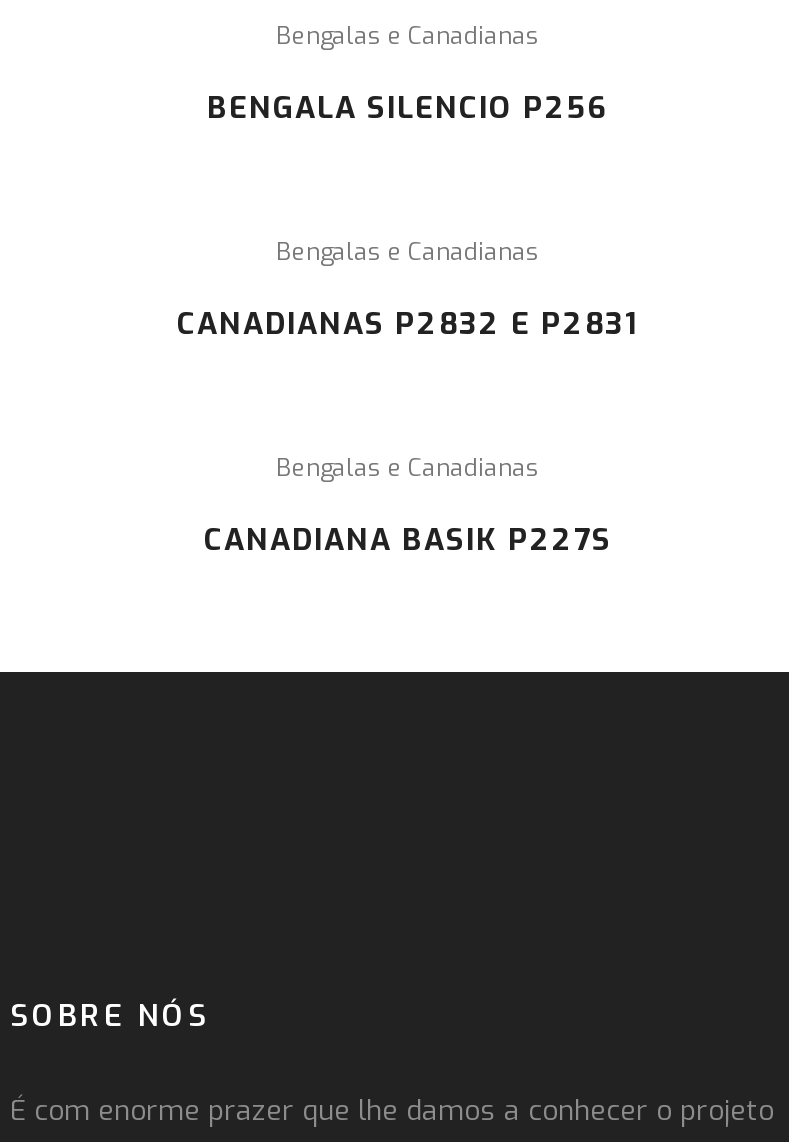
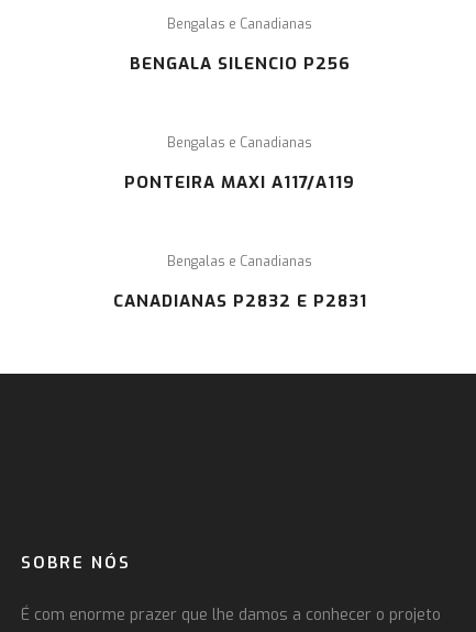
none -> [124,171,355,193] PONTEIRA MAXI A117/A119
moved [177,304,639,344] -> [113,290,367,312]: CANADIANAS P2832 E P2831
[204,520,612,560] CANADIANA BASIK P227S -> none

